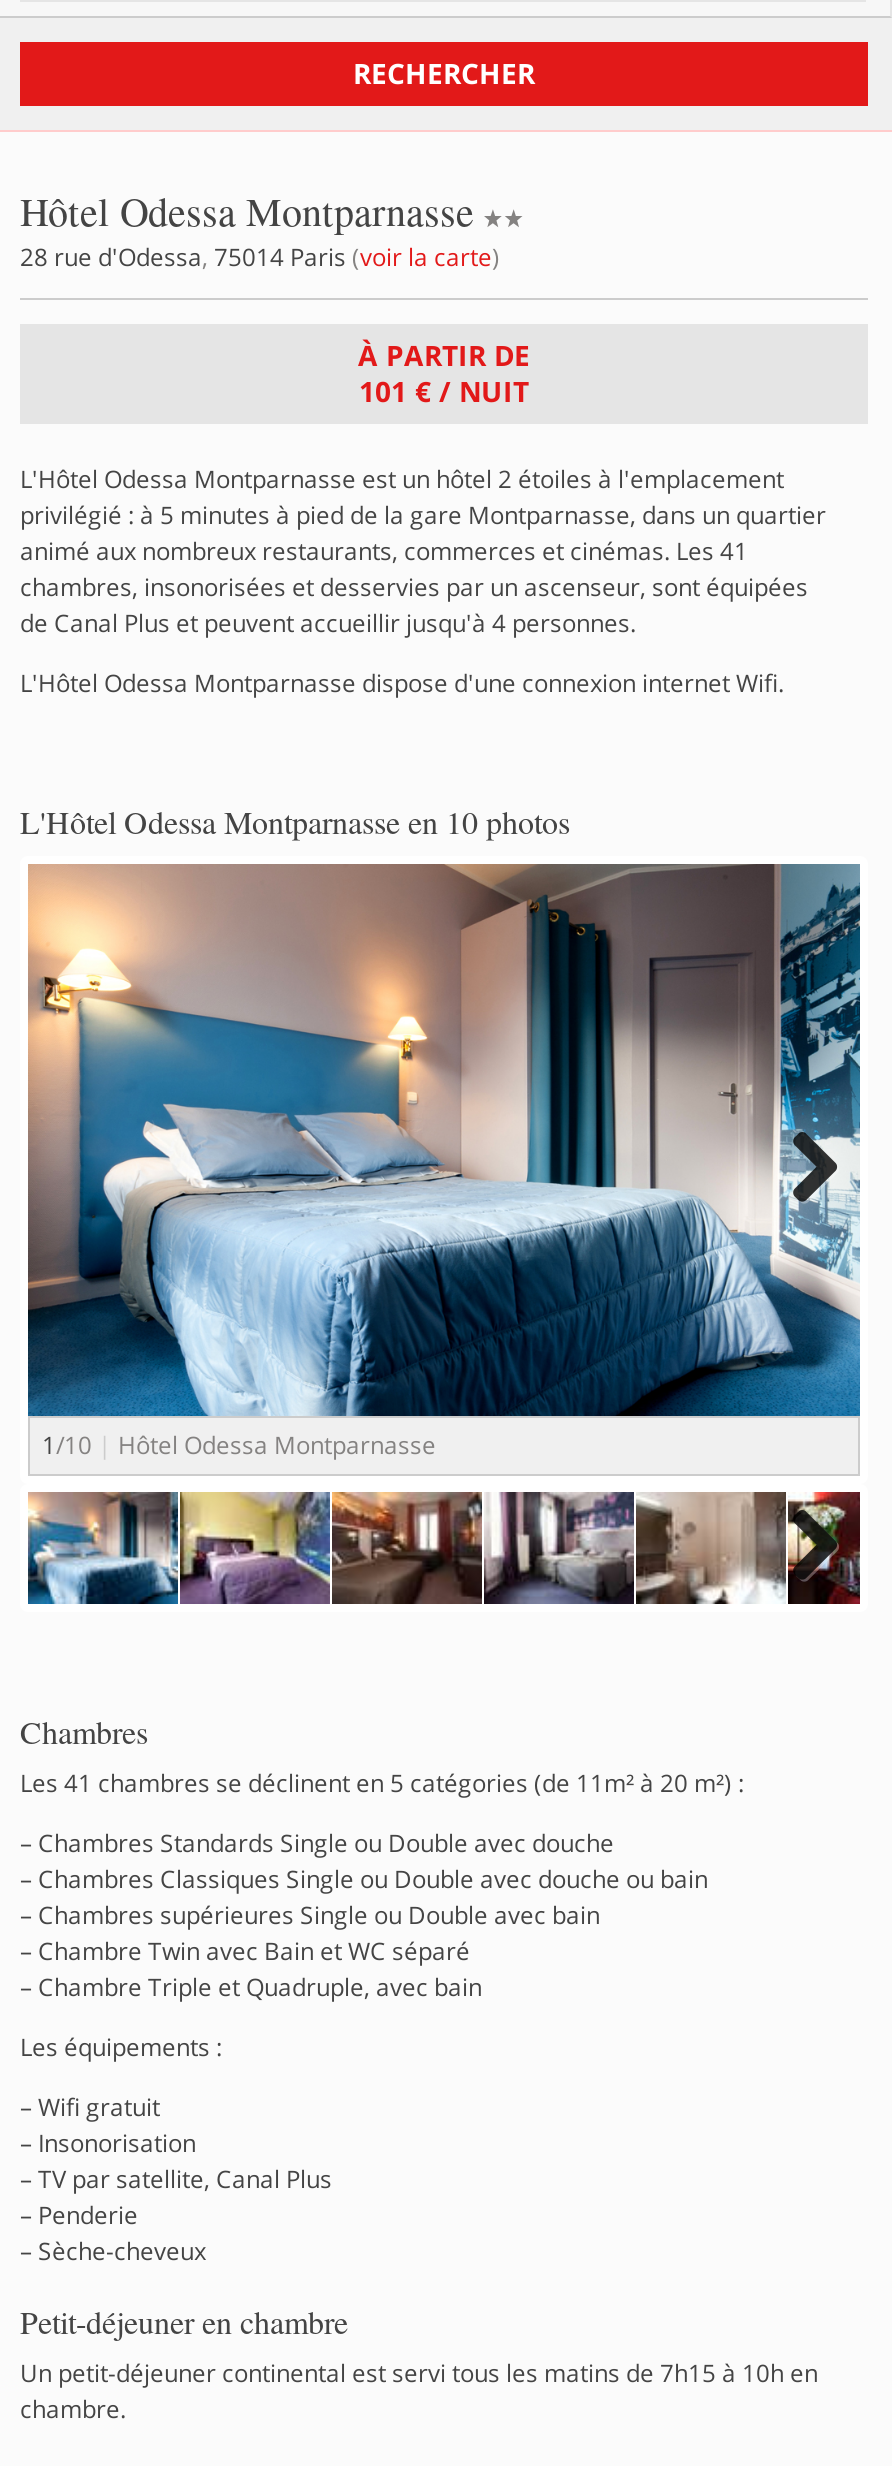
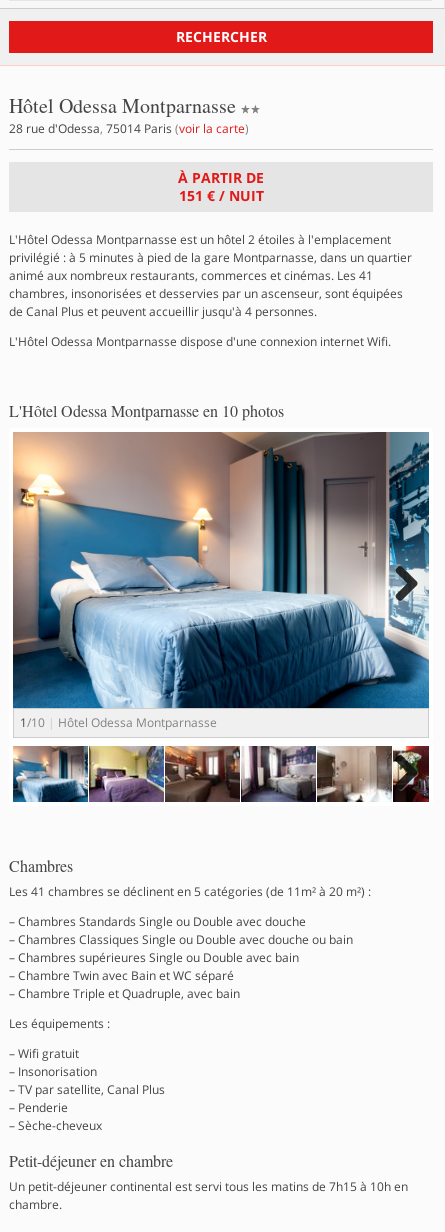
[359,372,529,410] 101 €/ NUIT -> [178,186,263,205] 151 €/ NUIT

